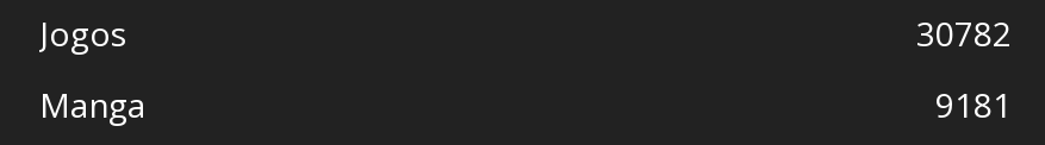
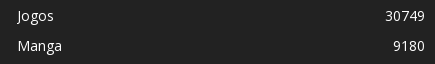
[916,12,1012,57] 30782 -> [385,6,425,25] 30749
[935,83,1012,128] 9181 -> [393,36,425,55] 9180

